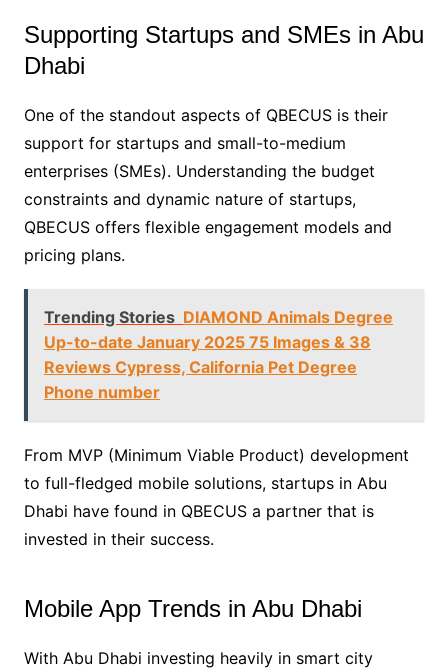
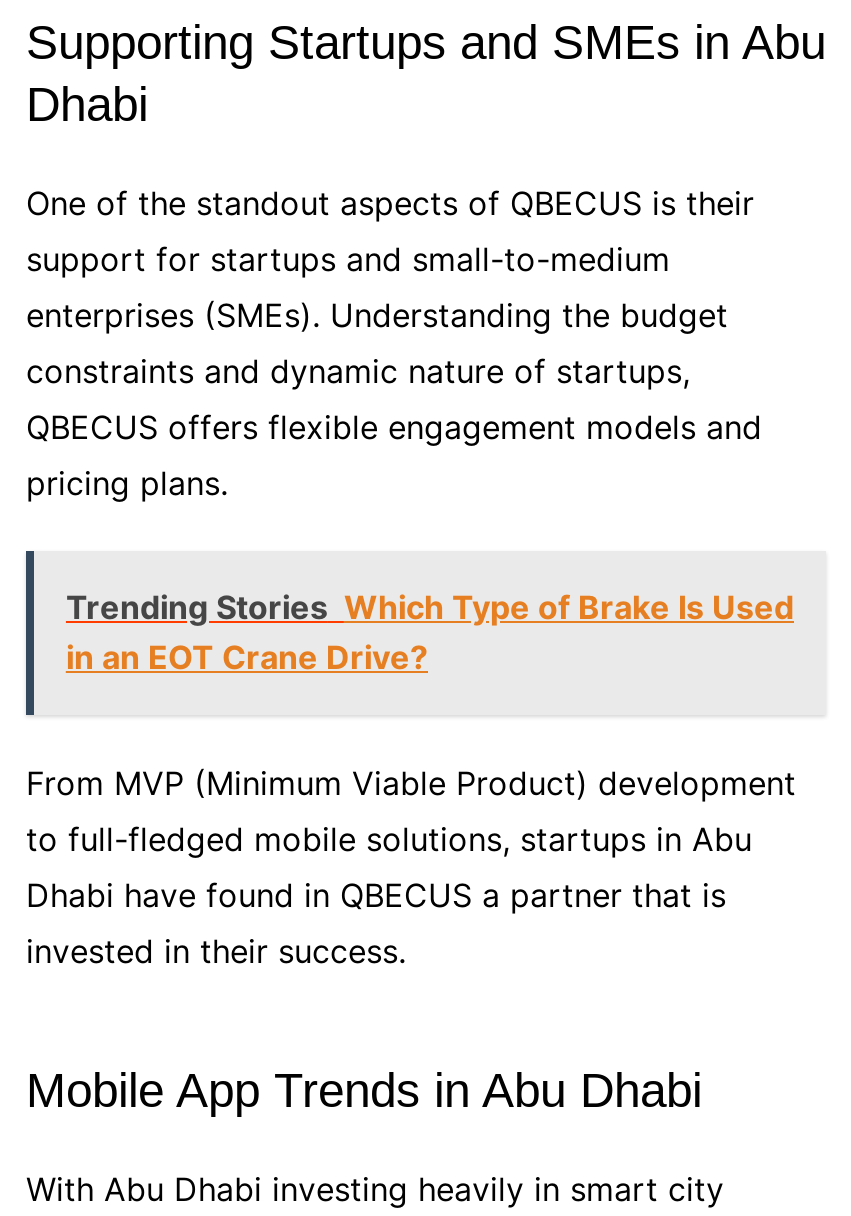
[44,307,393,402] Trending Stories DIAMOND Animals Degree | Up-to-date January 2025 75 Images & 38 | Reviews Cypress, California Pet Degree | Phone number -> [66,586,794,676] Trending Stories Which Type of Brake Is Used | in an EOT Crane Drive?

